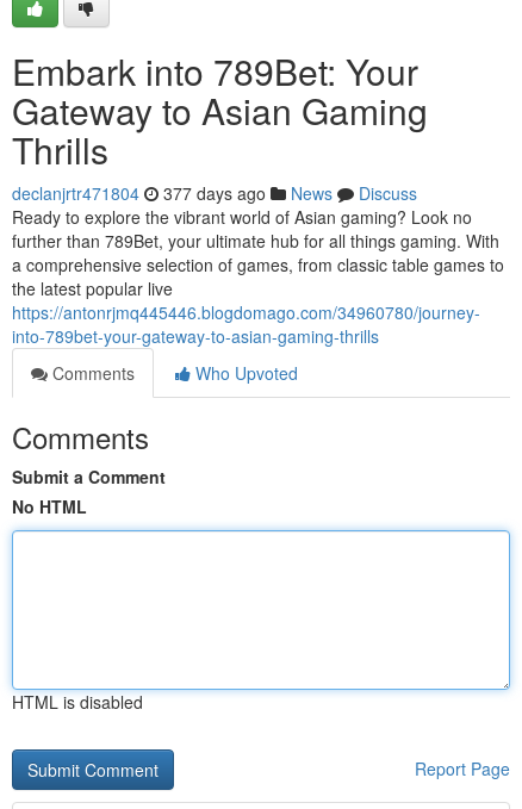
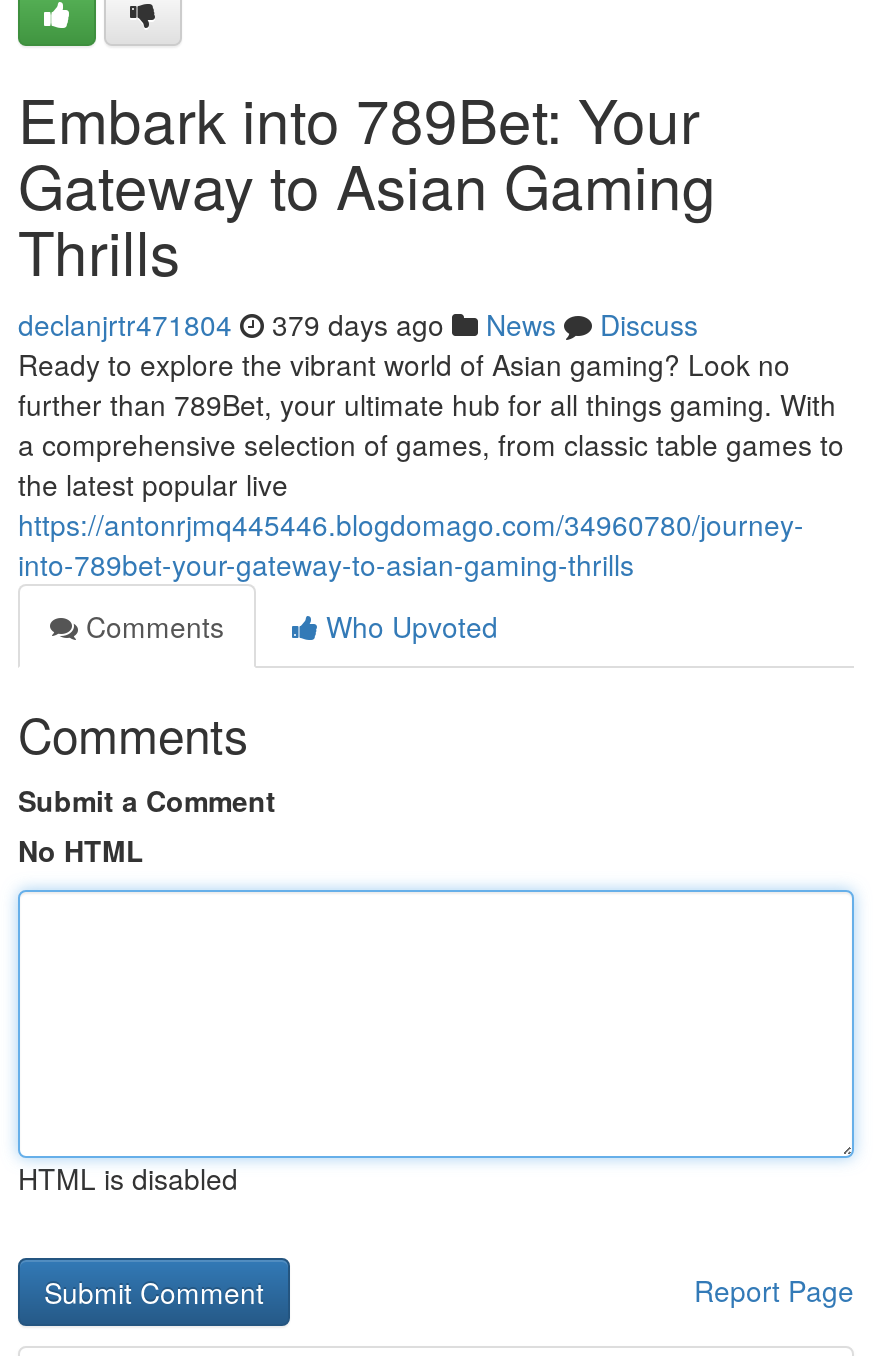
[12,181,417,205] declanjrtr471804 377 days ago News Discuss -> [18,304,698,344] declanjrtr471804 379 days ago News Discuss

